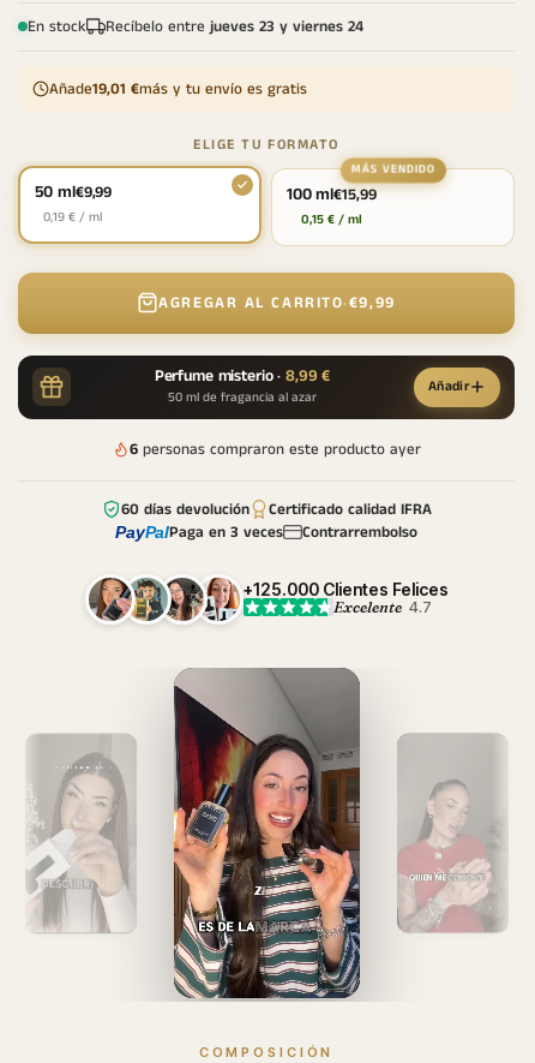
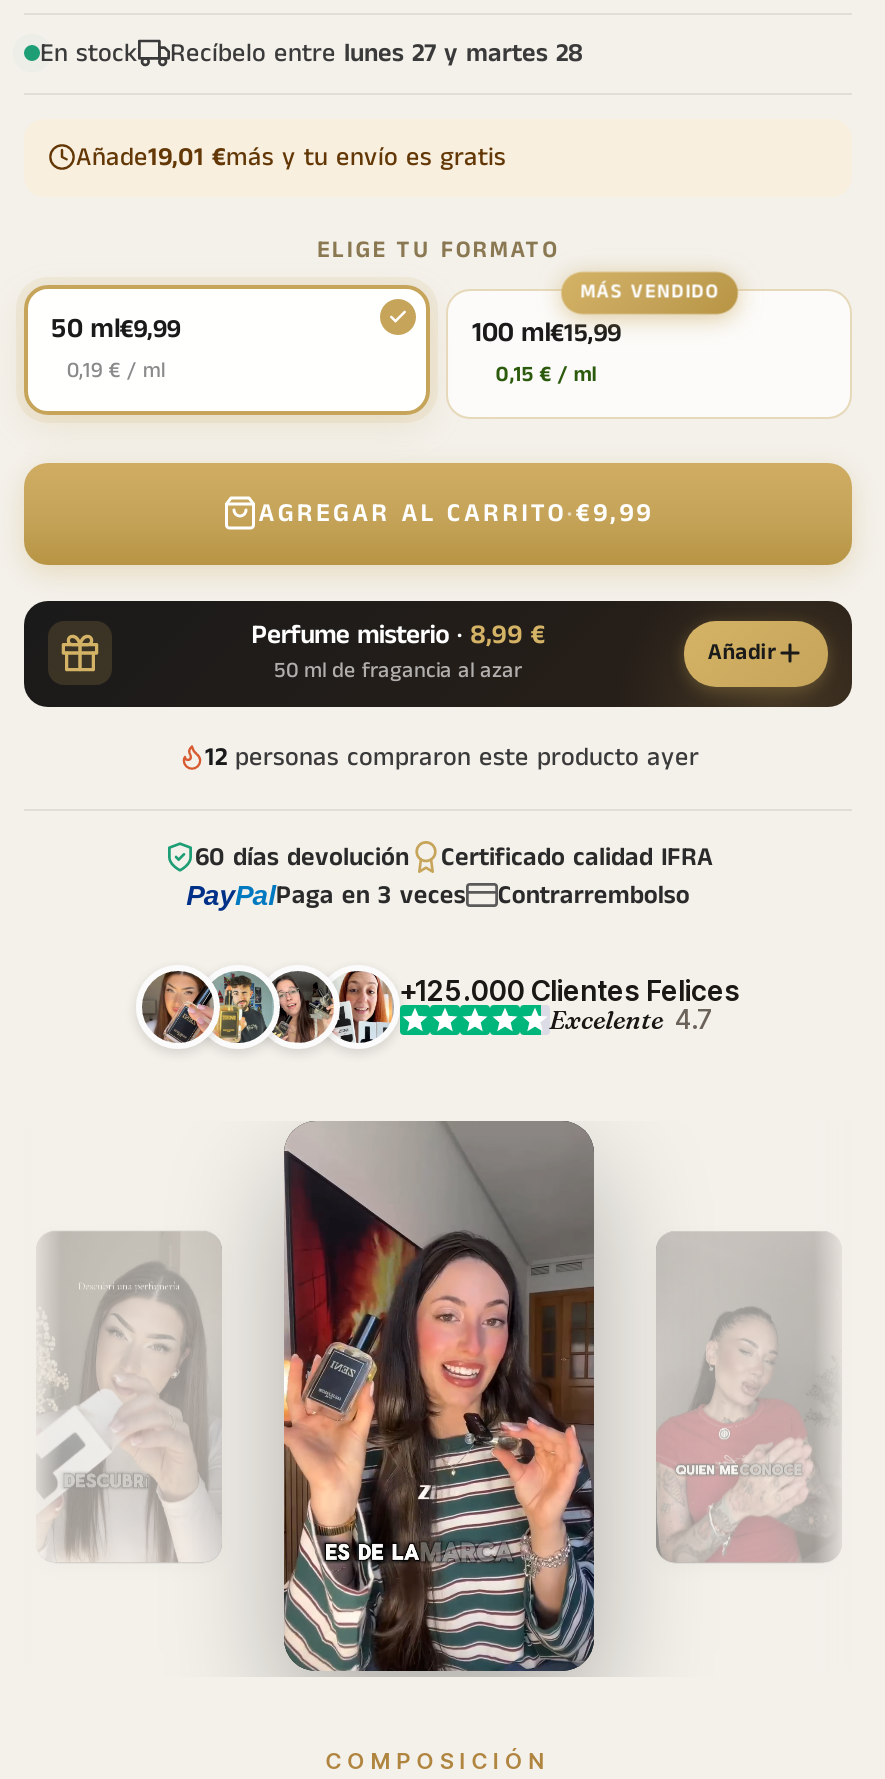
[106,15,363,38] Recíbelo entre jueves 23 y viernes 24 -> [170,34,582,72] Recíbelo entre lunes 27 y martes 28
[129,438,420,461] 6 personas compraron este producto ayer -> [205,738,699,776] 12 personas compraron este producto ayer

